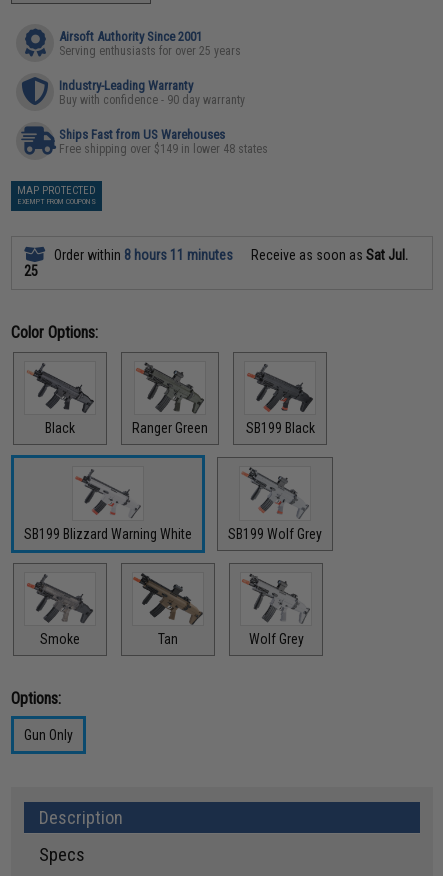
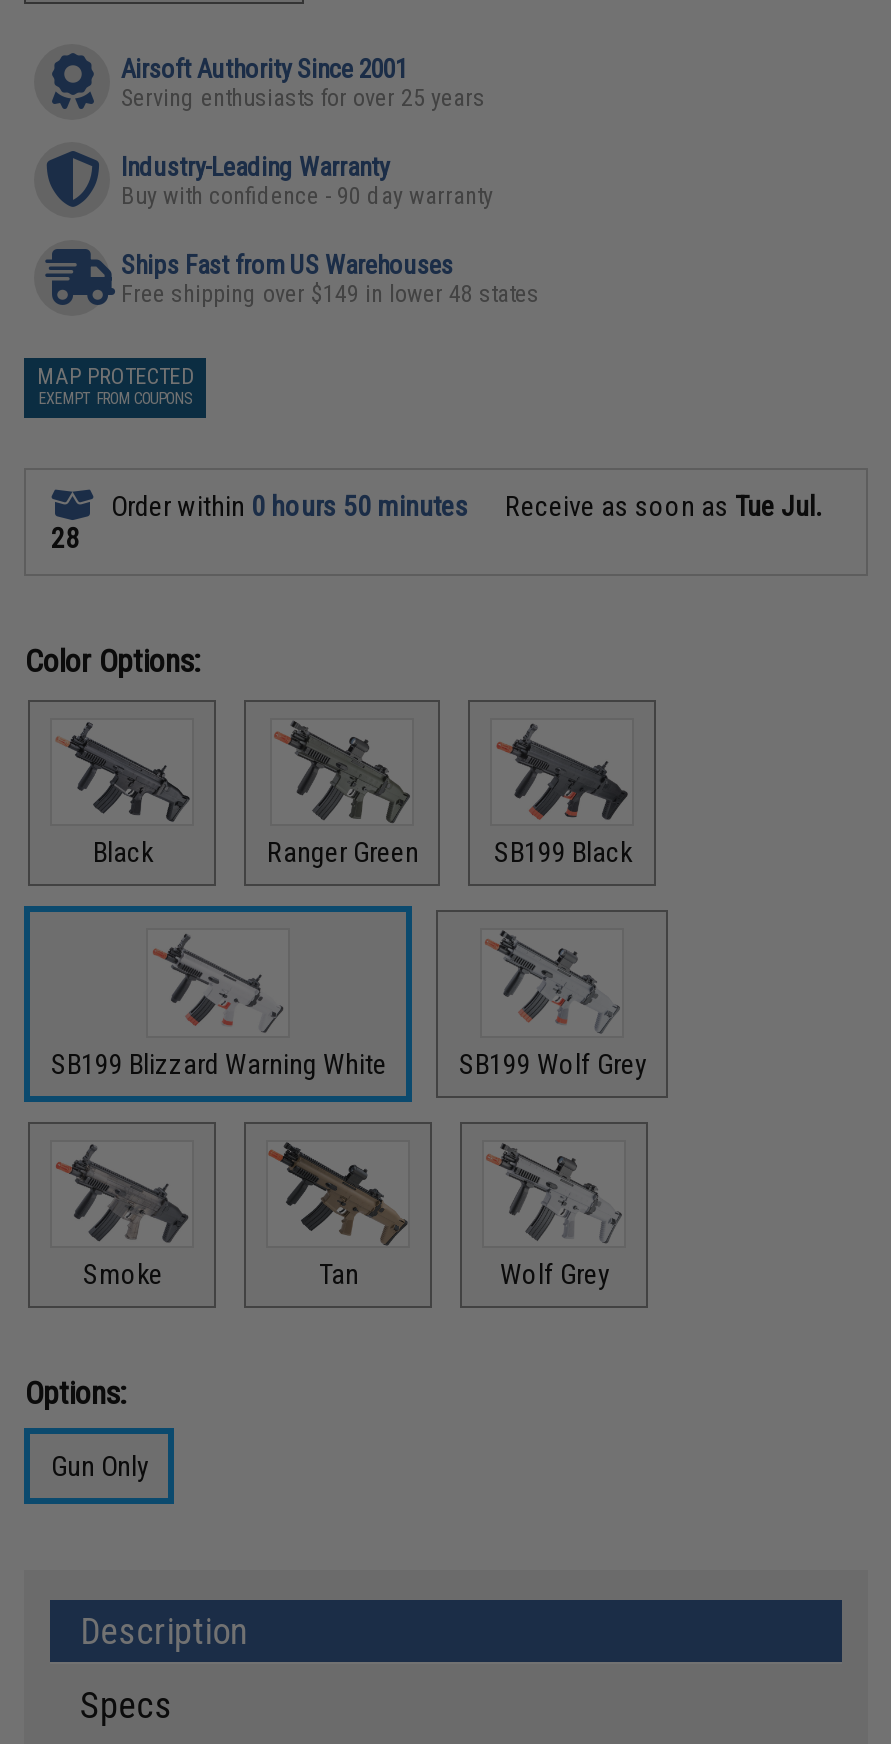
[51,246,233,262] Order within 8 hours 11 minutes -> [105,489,469,521] Order within 0 hours 50 minutes
[248,246,408,262] Receive as soon as Sat Jul. -> [499,489,821,521] Receive as soon as Tue Jul.
[24,262,38,278] 25 -> [51,521,79,553] 28

